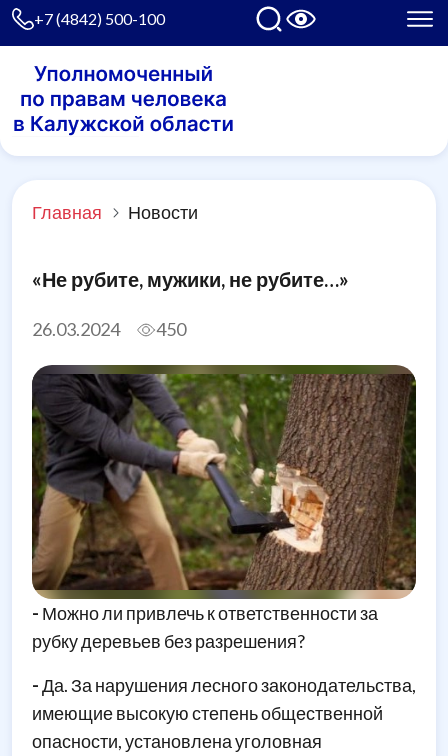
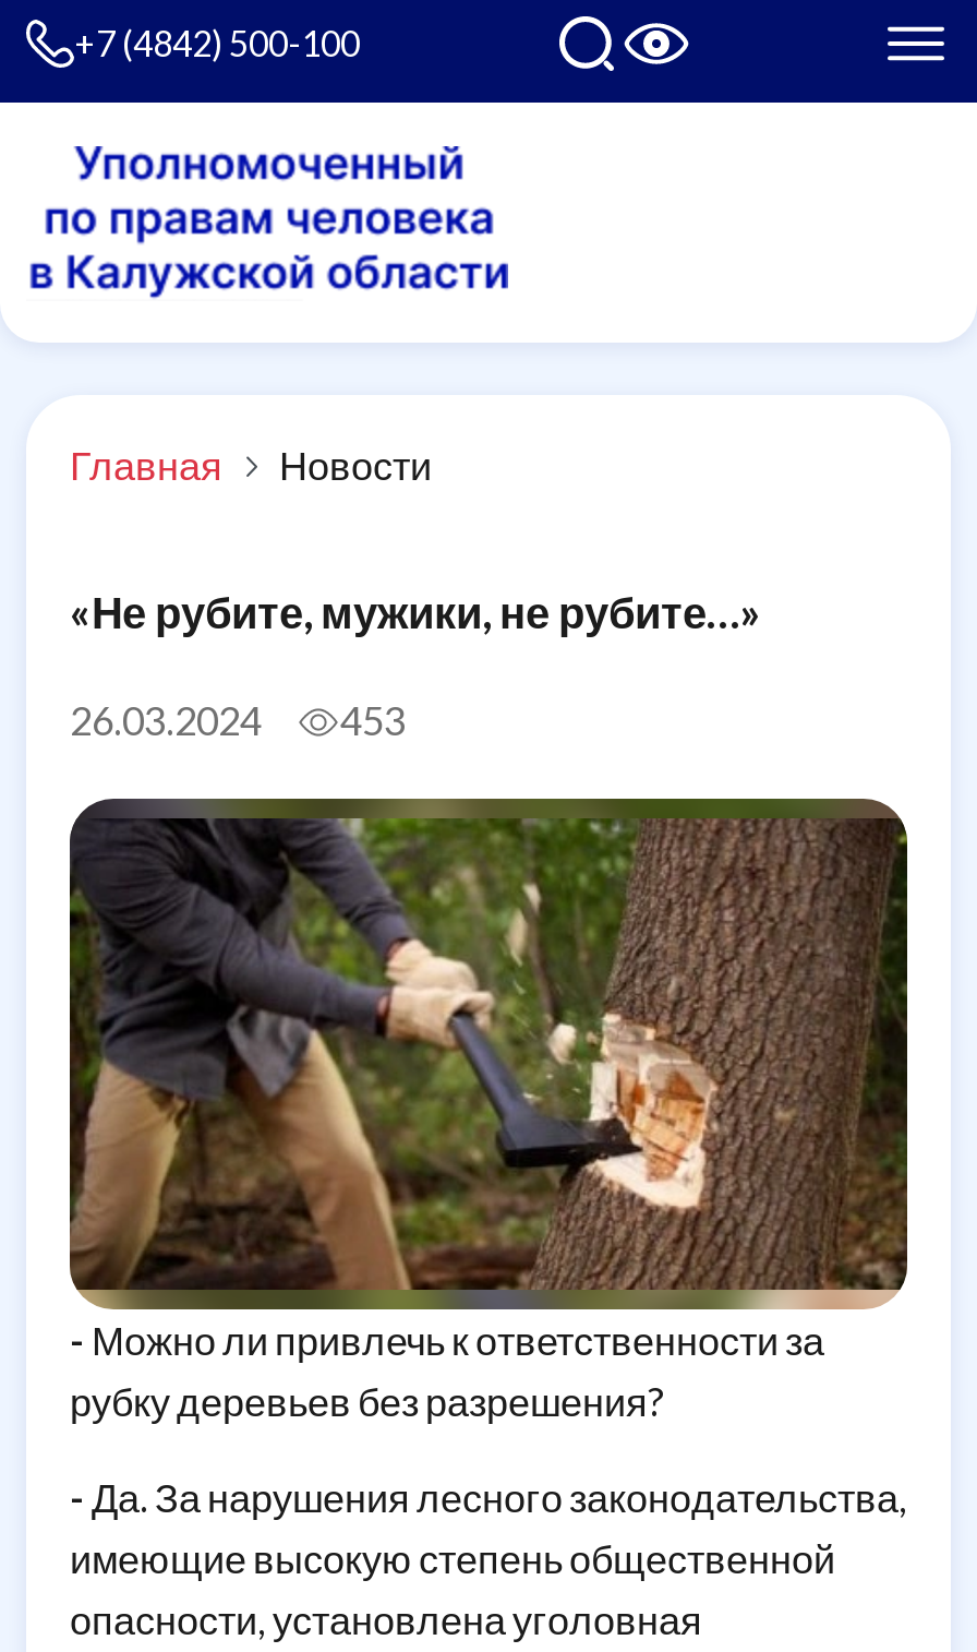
[32,318,186,340] 26.03.2024 450 -> [70,696,406,744] 26.03.2024 453

